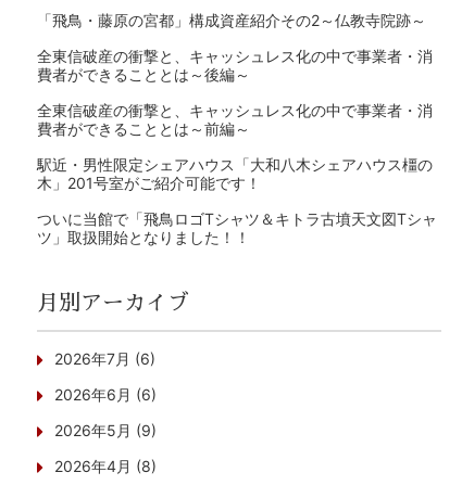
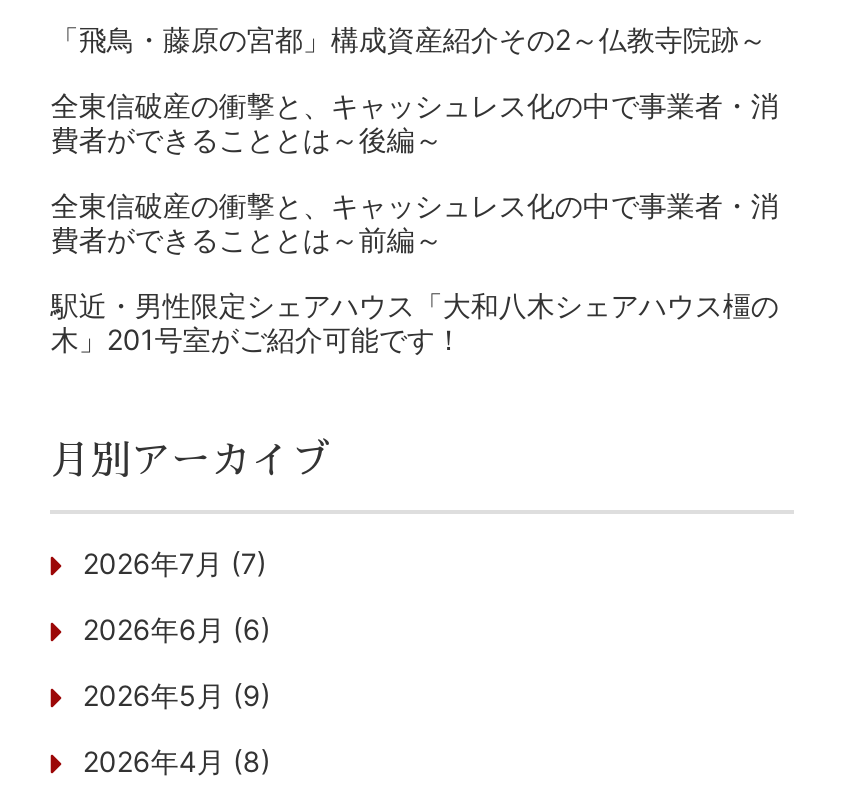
[37,209,437,246] ついに当館で「飛鳥ロゴTシャツ＆キトラ古墳天文図Tシャ | ツ」取扱開始となりました！！ -> none
[55,349,156,367] 2026年7月 (6) -> [83,545,267,579] 2026年7月 (7)

